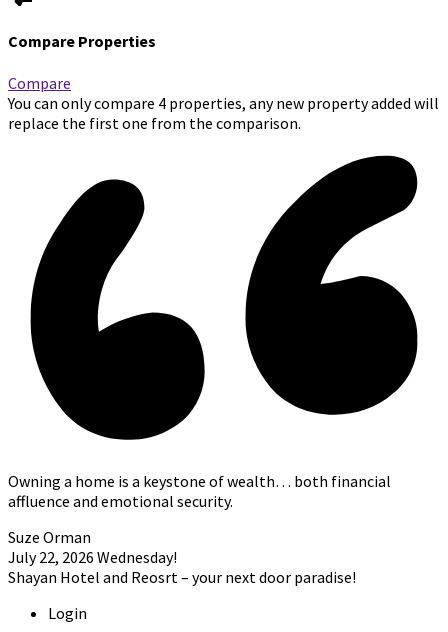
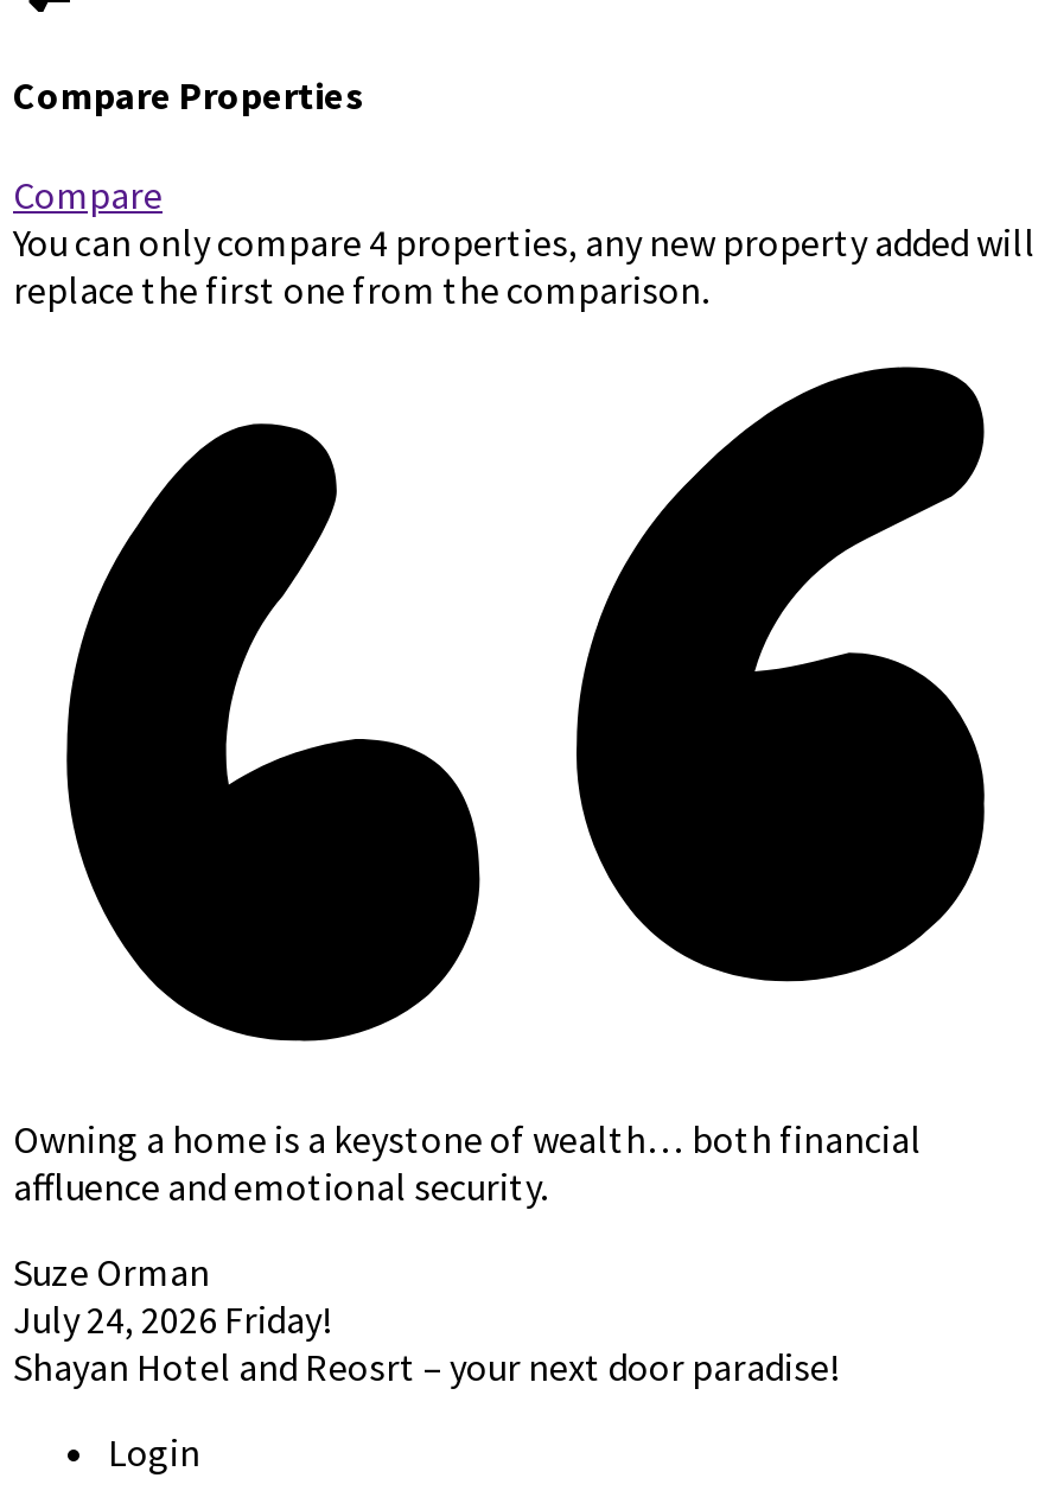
[8,547,177,567] July 22, 2026 Wednesday! -> [13,1295,331,1343] July 24, 2026 Friday!

